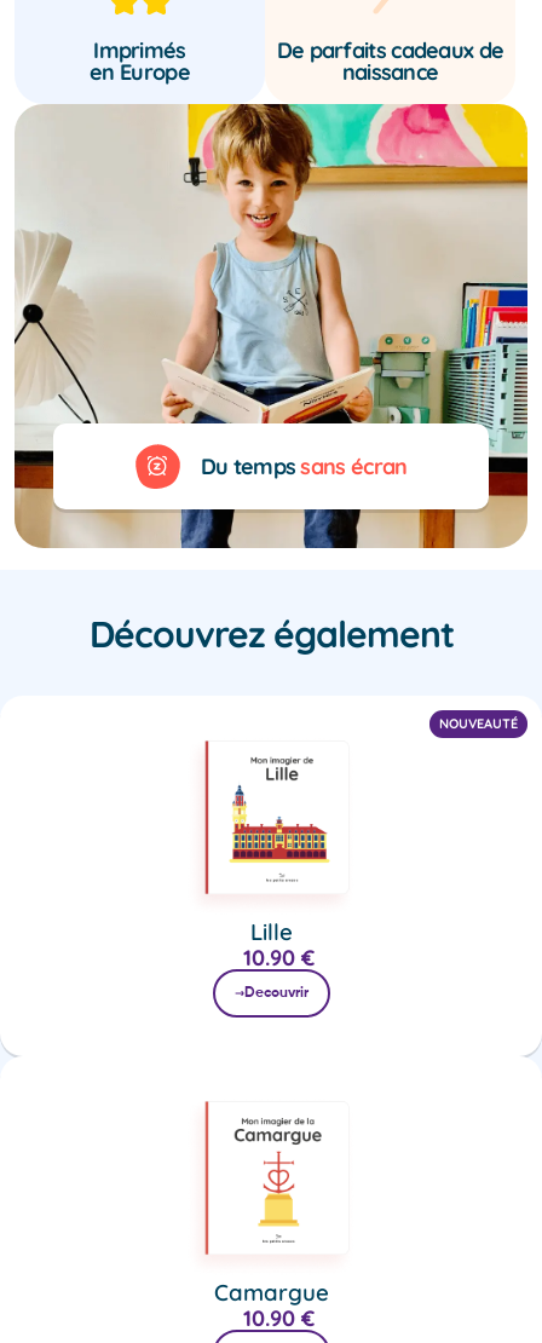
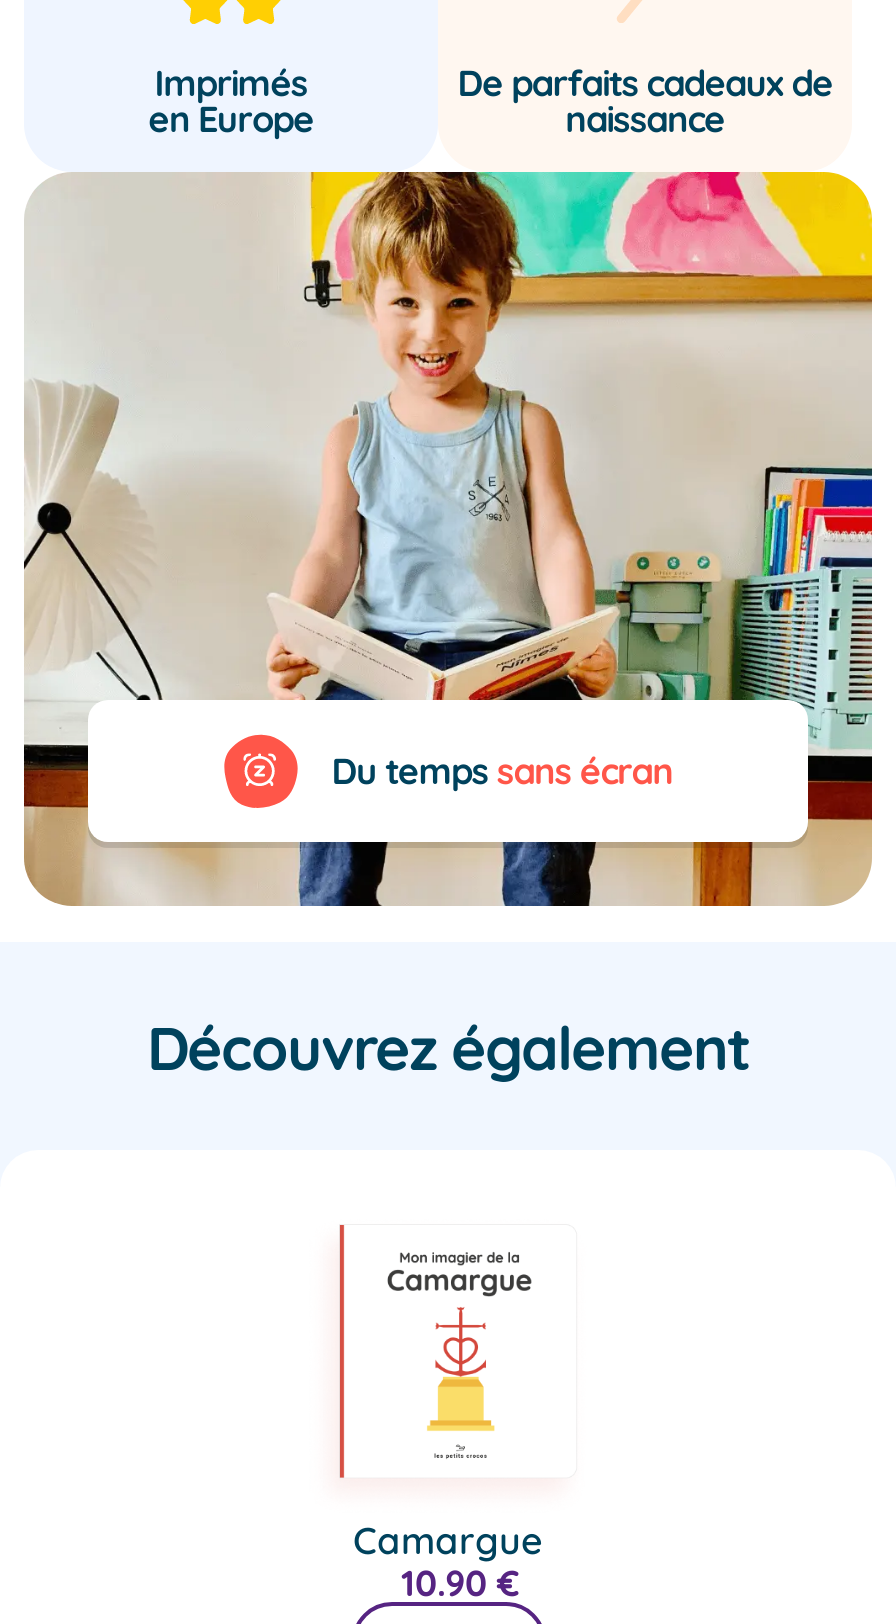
[439,716,518,732] NOUVEAUTÉ -> none
[229,759,330,864] [image] -> none
[243,918,314,1001] Lille | 10.90€ | Decouvrir -> none

